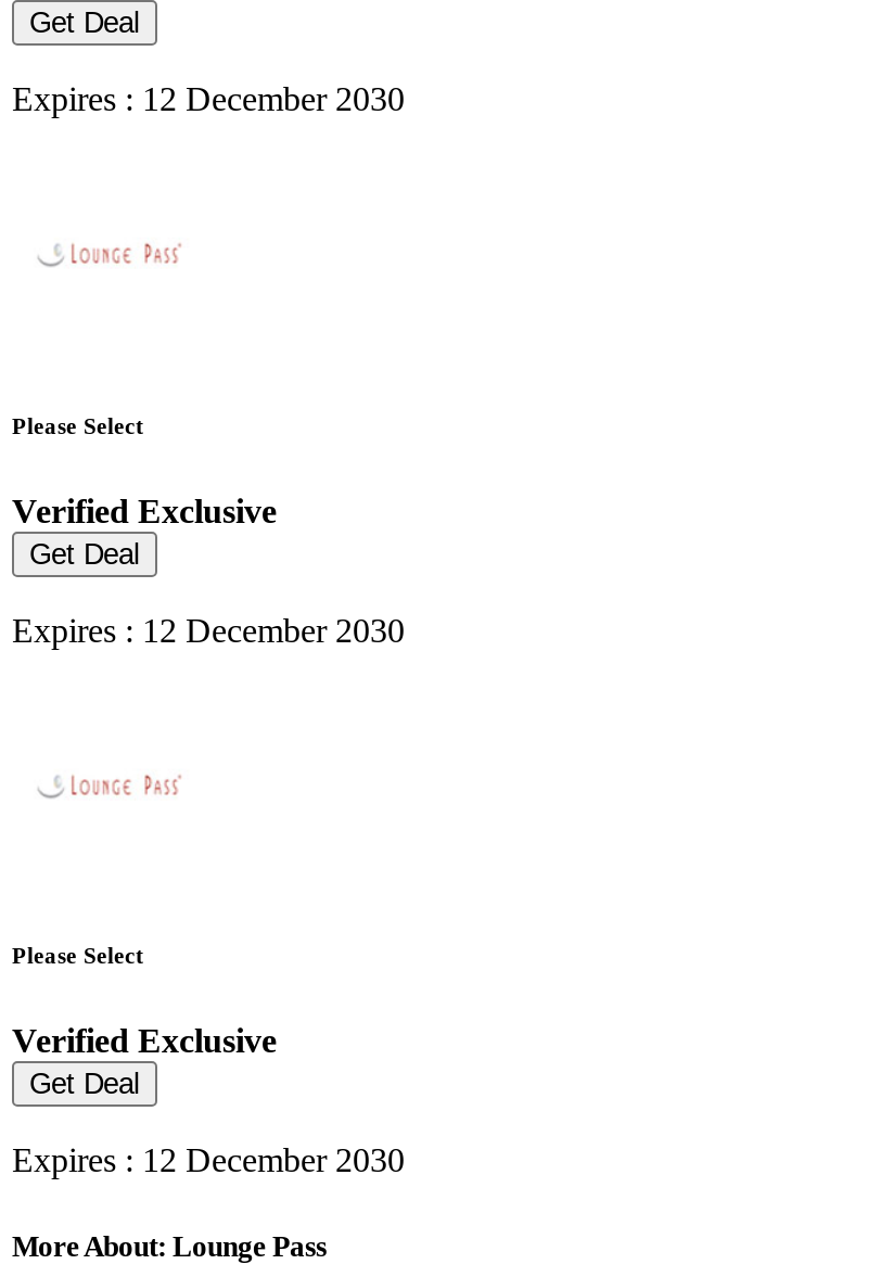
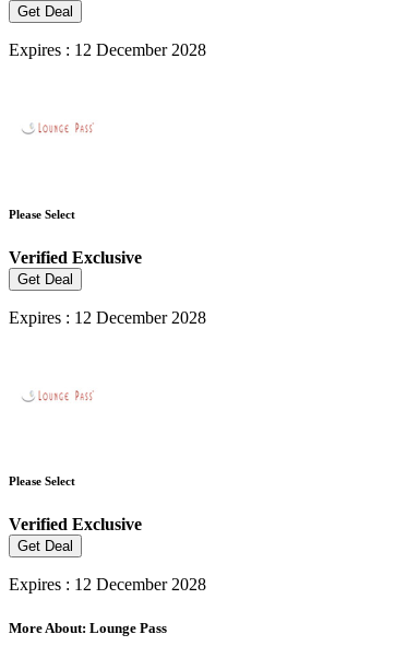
[12,79,405,116] Expires : 12 December 2030 -> [9,40,206,59] Expires : 12 December 2028
[12,611,405,648] Expires : 12 December 2030 -> [9,308,206,326] Expires : 12 December 2028
[12,1142,405,1179] Expires : 12 December 2030 -> [9,575,206,594] Expires : 12 December 2028

